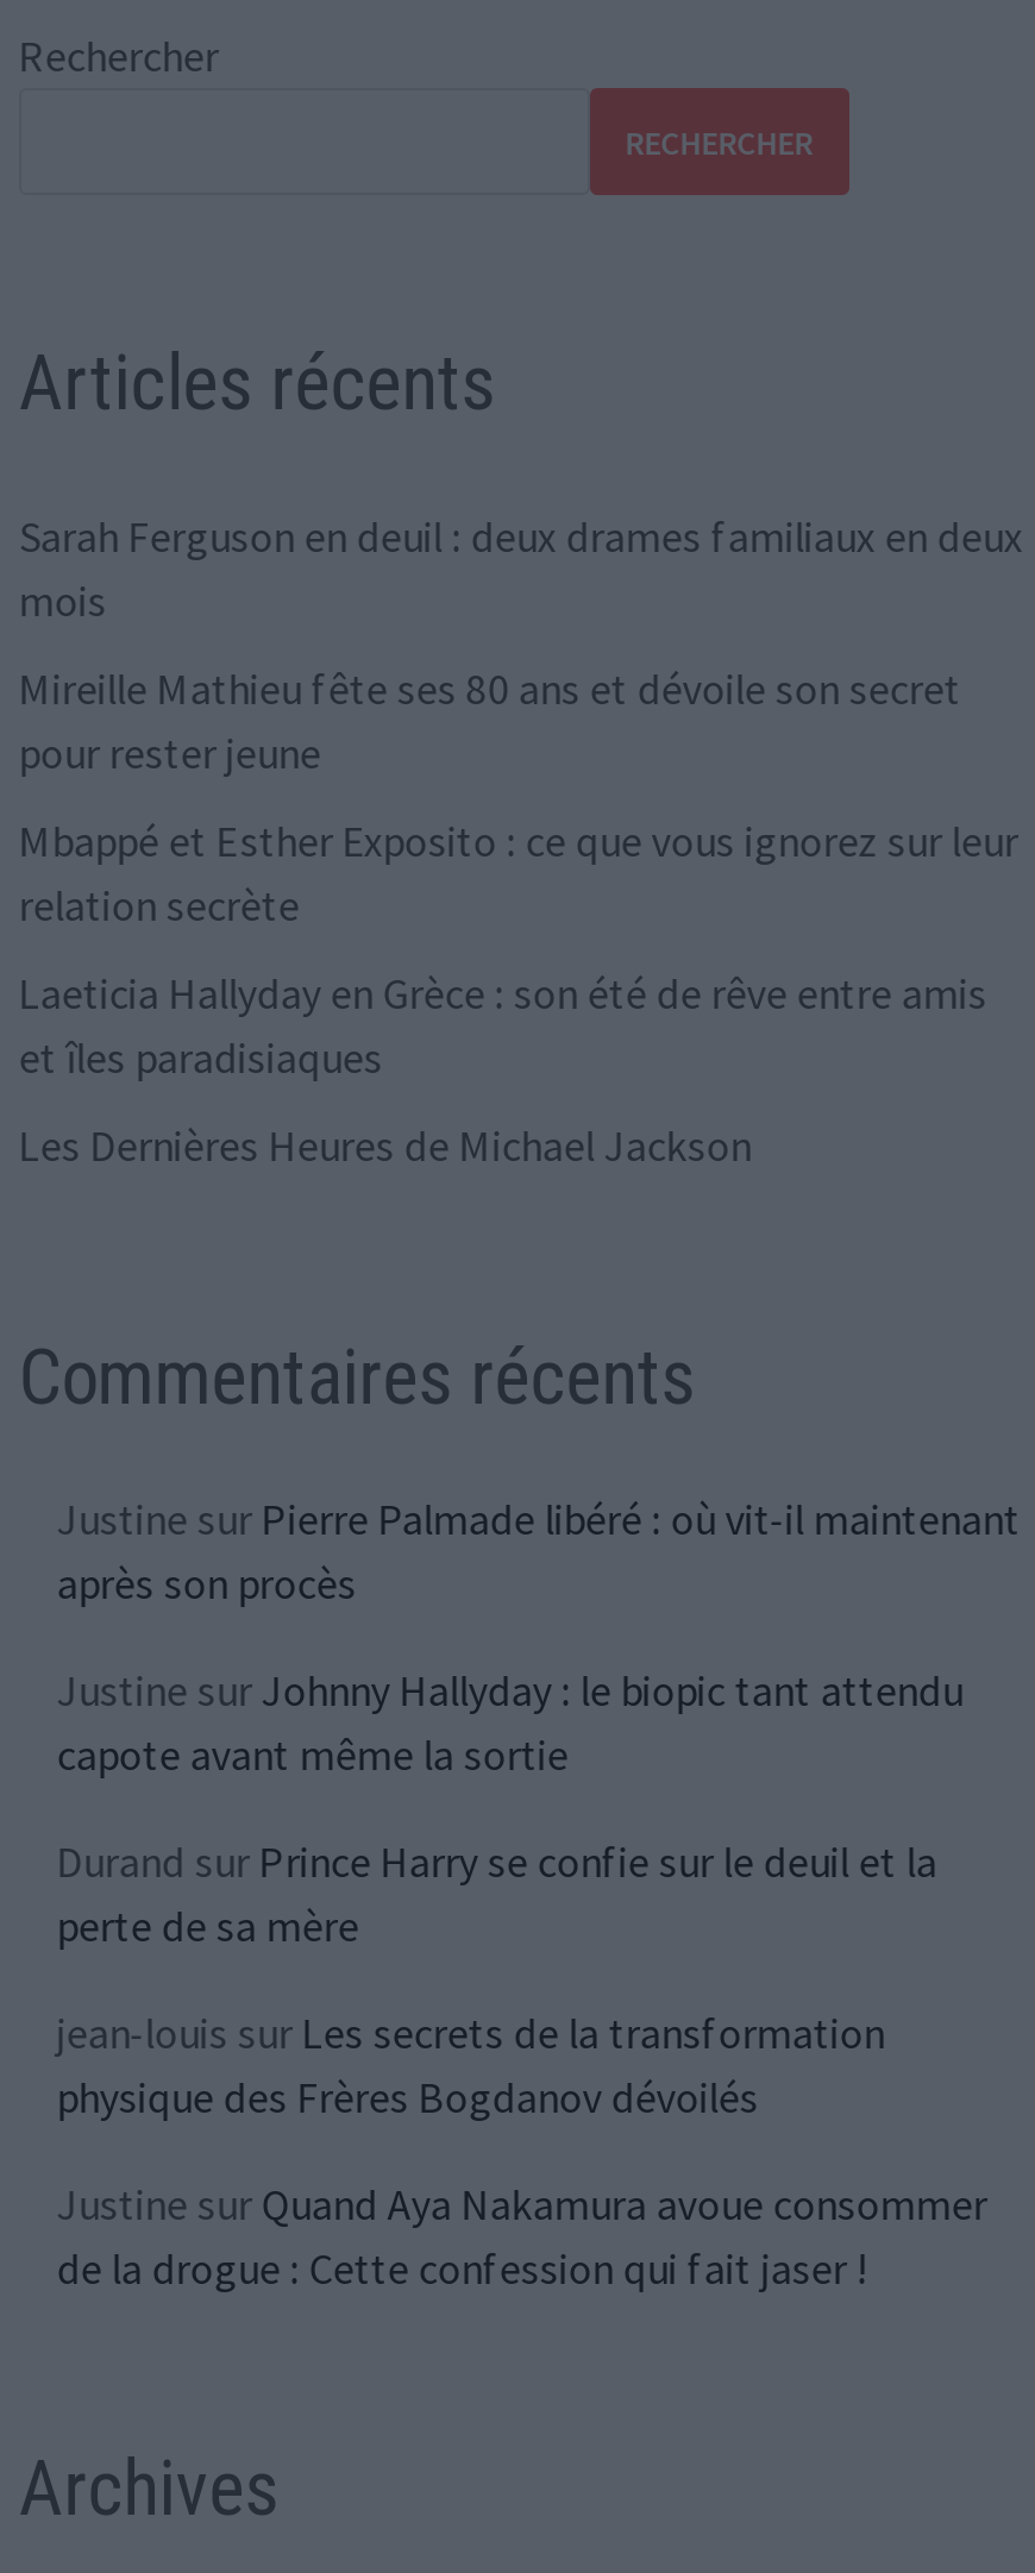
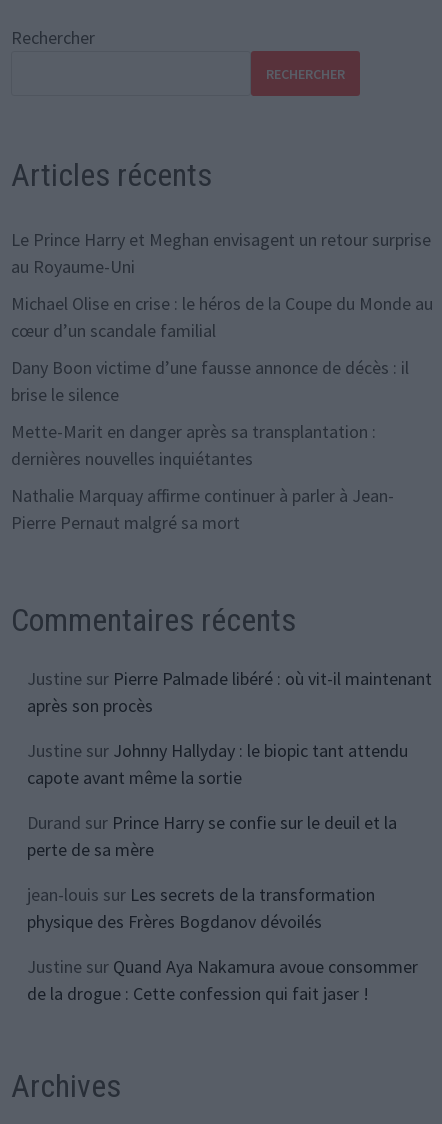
[19,509,1023,628] Sarah Ferguson en deuil : deux drames familiaux en deux | mois -> [11,228,431,278] Le Prince Harry et Meghan envisagent un retour surprise | au Royaume-Uni
[19,661,961,780] Mireille Mathieu fête ses 80 ans et dévoile son secret | pour rester jeune -> [11,292,433,342] Michael Olise en crise : le héros de la Coupe du Monde au | cœur d’un scandale familial
[19,813,1018,932] Mbappé et Esther Exposito : ce que vous ignorez sur leur | relation secrète -> [11,356,409,406] Dany Boon victime d’une fausse annonce de décès : il | brise le silence
[19,965,987,1084] Laeticia Hallyday en Grèce : son été de rêve entre amis | et îles paradisiaques -> [11,420,376,470] Mette-Marit en danger après sa transplantation : | dernières nouvelles inquiétantes
[19,1118,751,1172] Les Dernières Heures de Michael Jackson -> [11,484,394,534] Nathalie Marquay affirme continuer à parler à Jean- | Pierre Pernaut malgré sa mort

